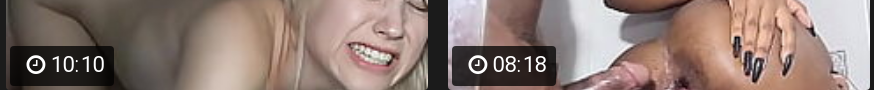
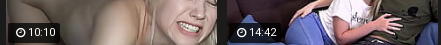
[493,53,547,79] 08:18 -> [249,26,276,39] 14:42

